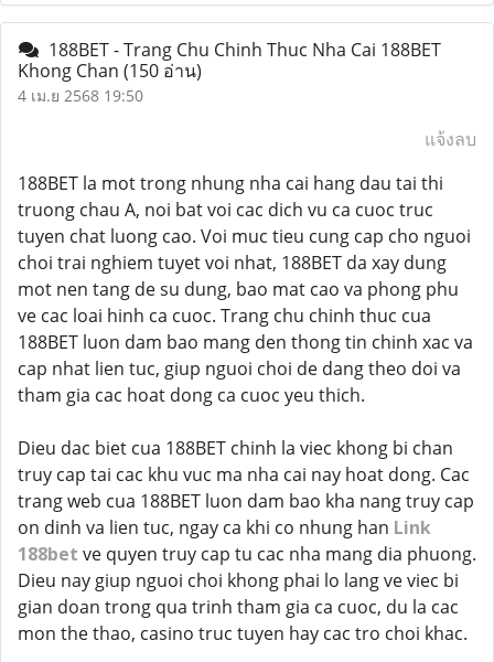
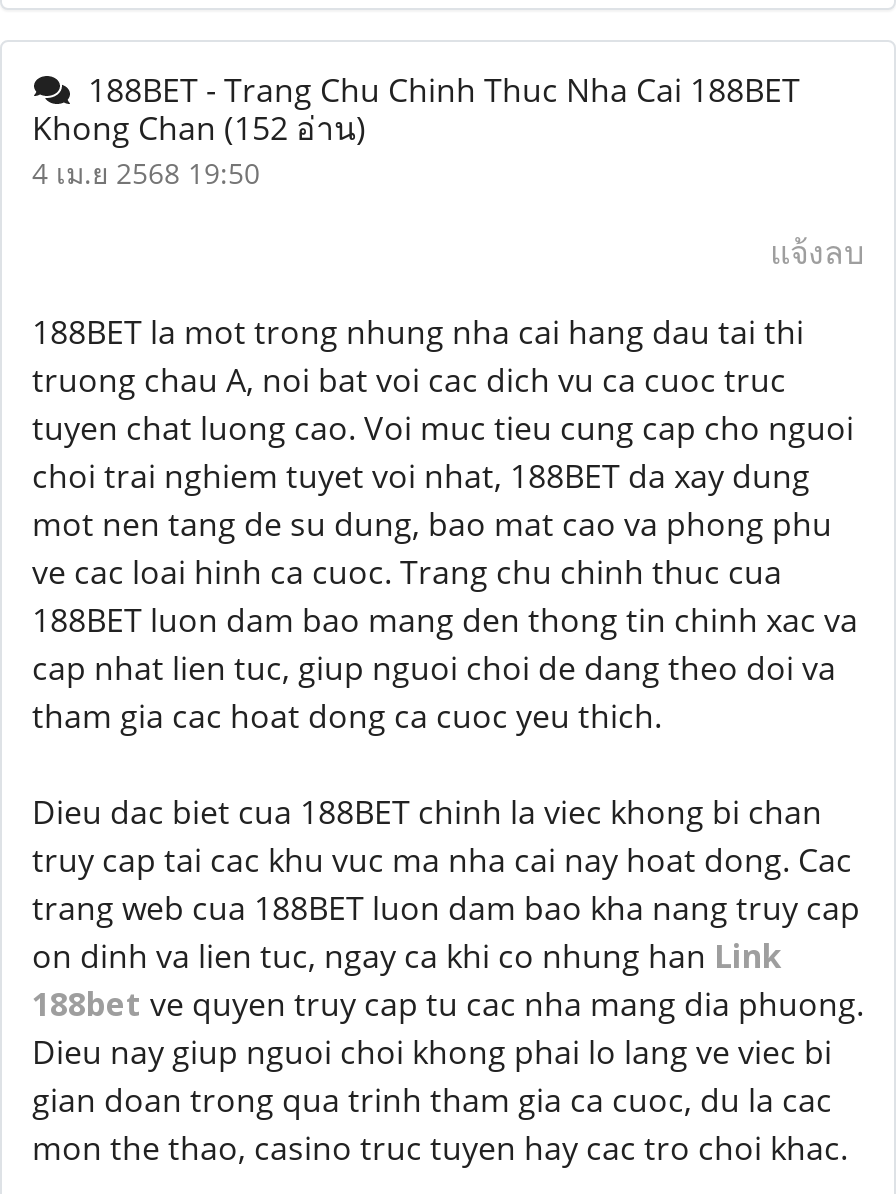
[18,58,202,83] Khong Chan (150 อ่าน) -> [32,106,366,150] Khong Chan (152 อ่าน)

